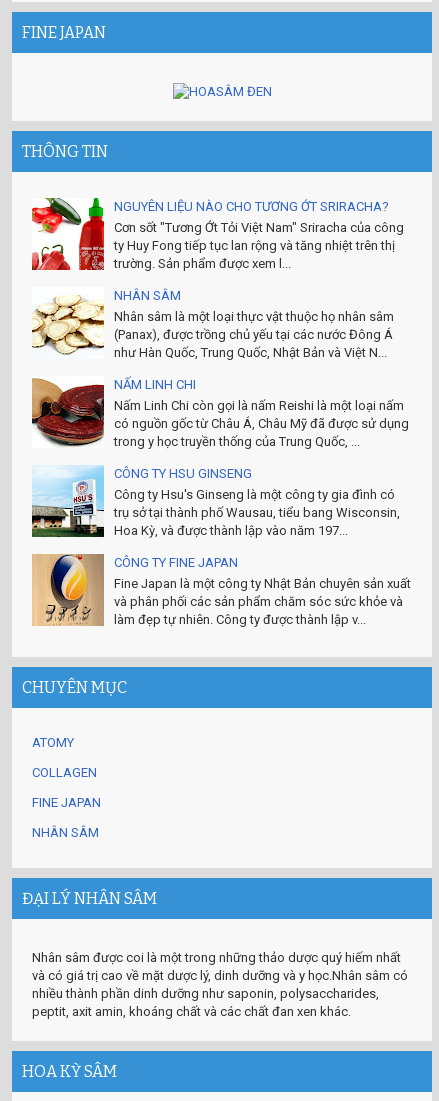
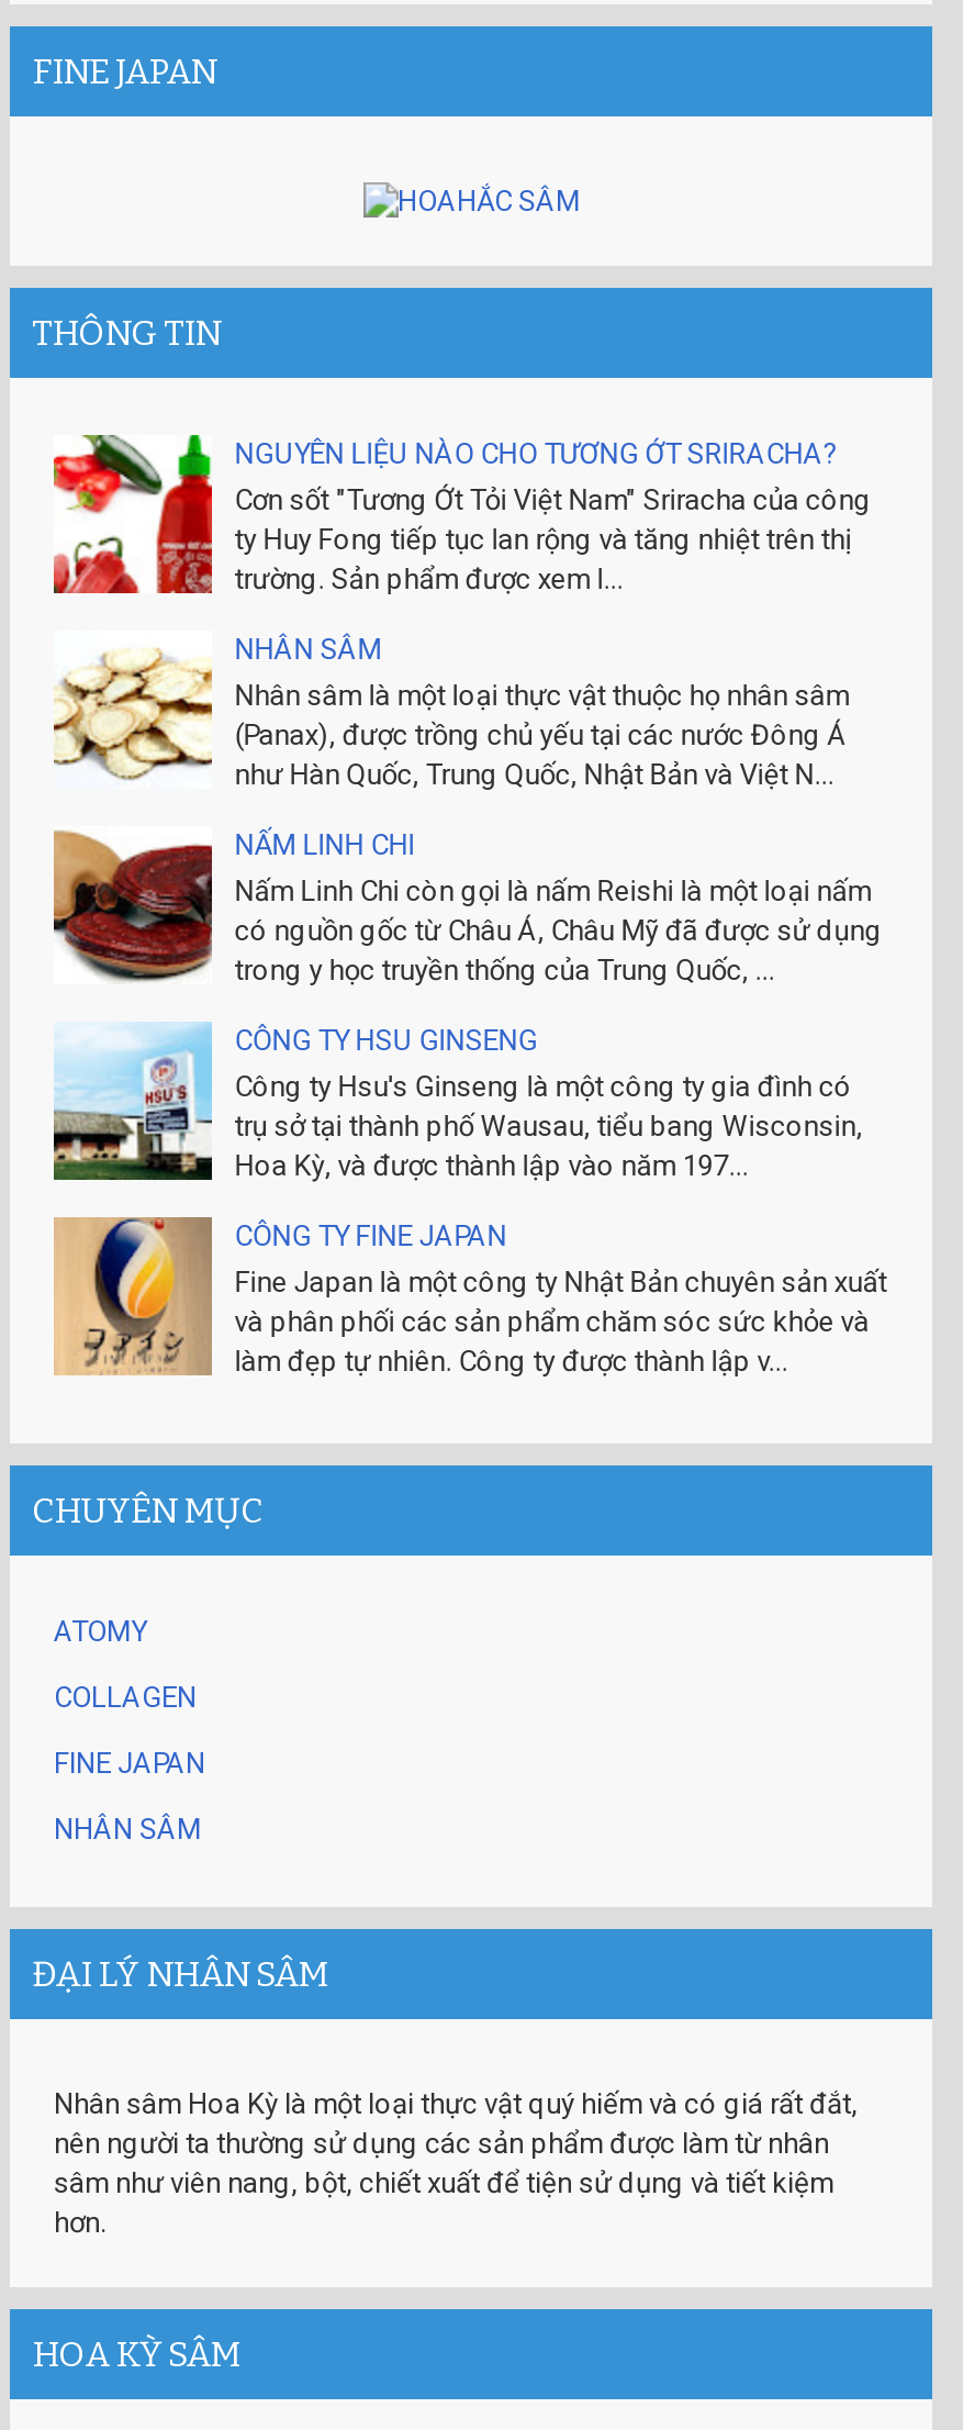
[215,83,271,98] SÂM ĐEN -> [457,183,580,216] HẮC SÂM
[32,950,408,1019] Nhân sâm được coi là một trong những thảo dược quý hiếm nhất | và có giá trị cao về mặt dược lý, dinh dưỡng và y học.Nhân sâm có | nhiều thành phần dinh dưỡng như saponin, polysaccharides, | peptit, axit amin, khoáng chất và các chất đan xen khác. -> [54,2087,858,2239] Nhân sâm Hoa Kỳ là một loại thực vật quý hiếm và có giá rất đắt, | nên người ta thường sử dụng các sản phẩm được làm từ nhân | sâm như viên nang, bột, chiết xuất để tiện sử dụng và tiết kiệm | hơn.

